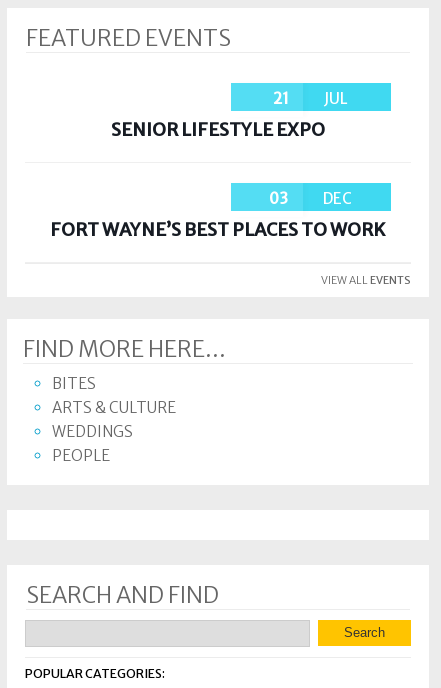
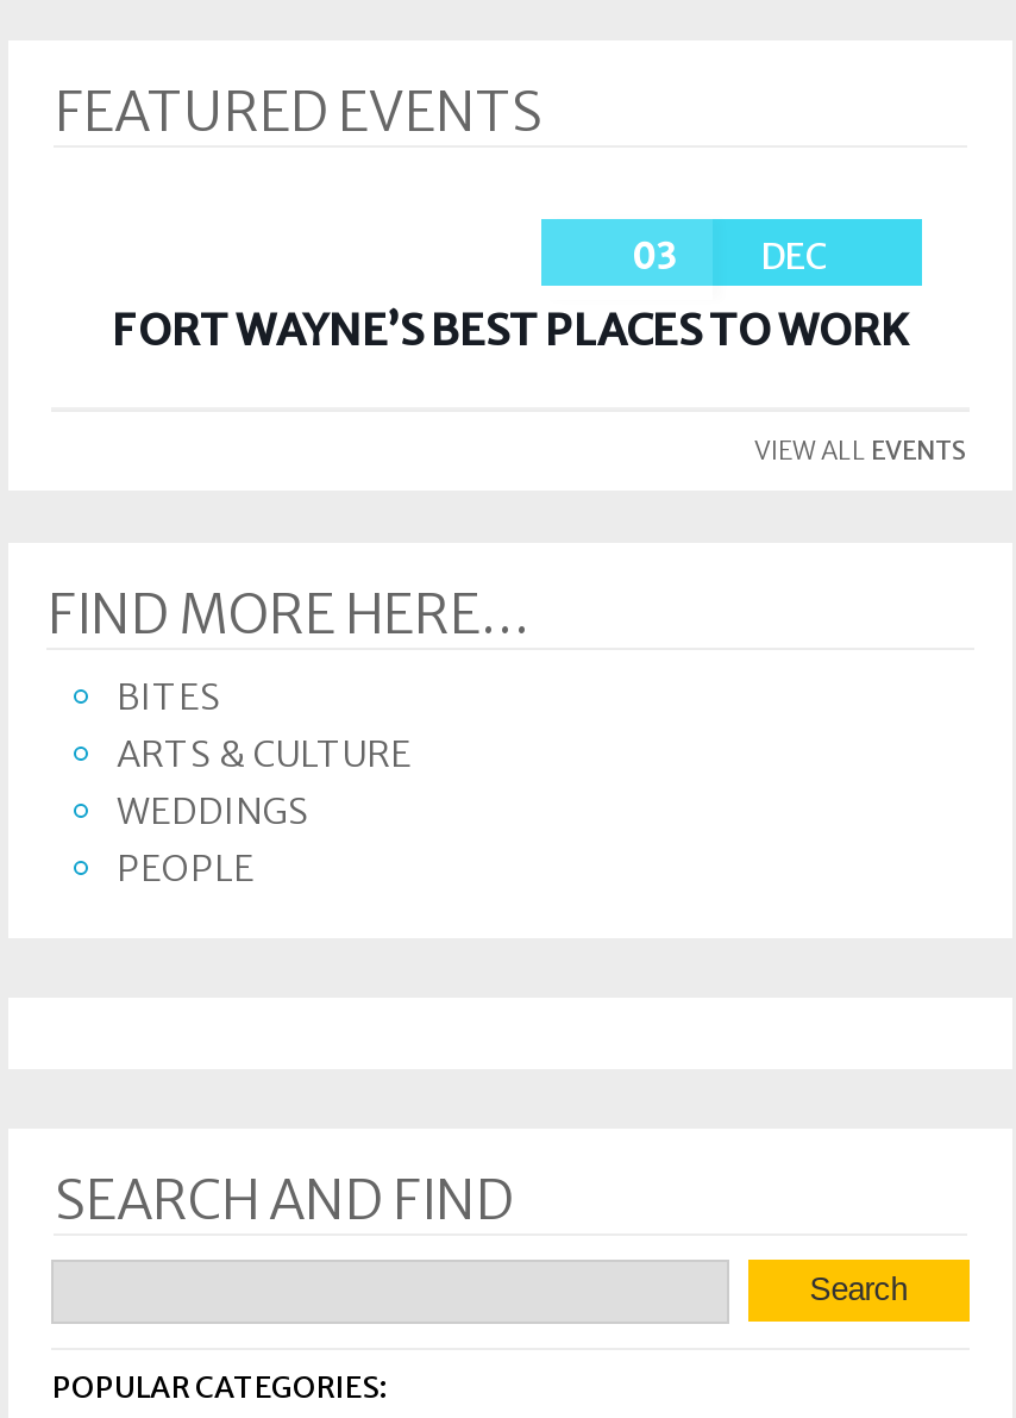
[111,89,348,141] 21 | JUL | SENIOR LIFESTYLE EXPO -> none

